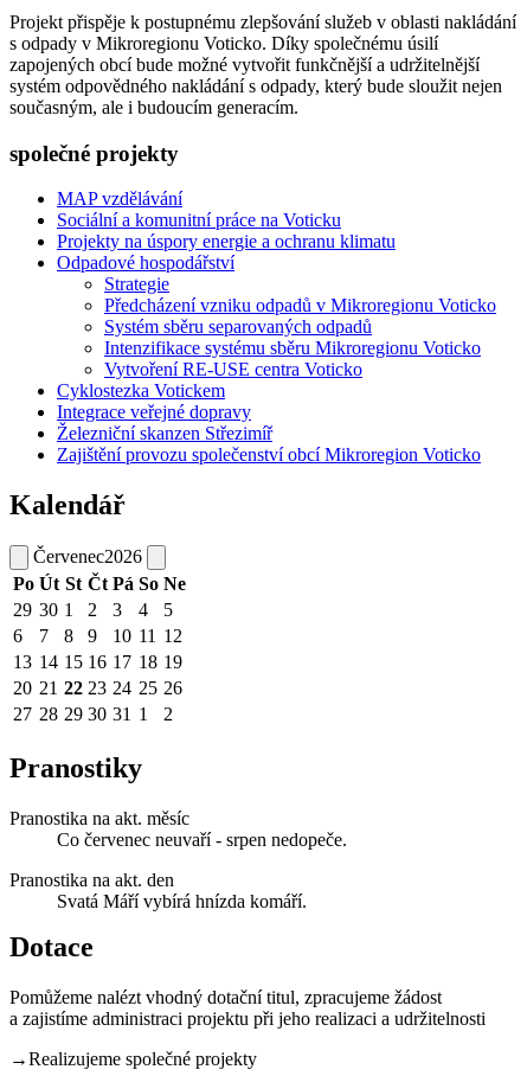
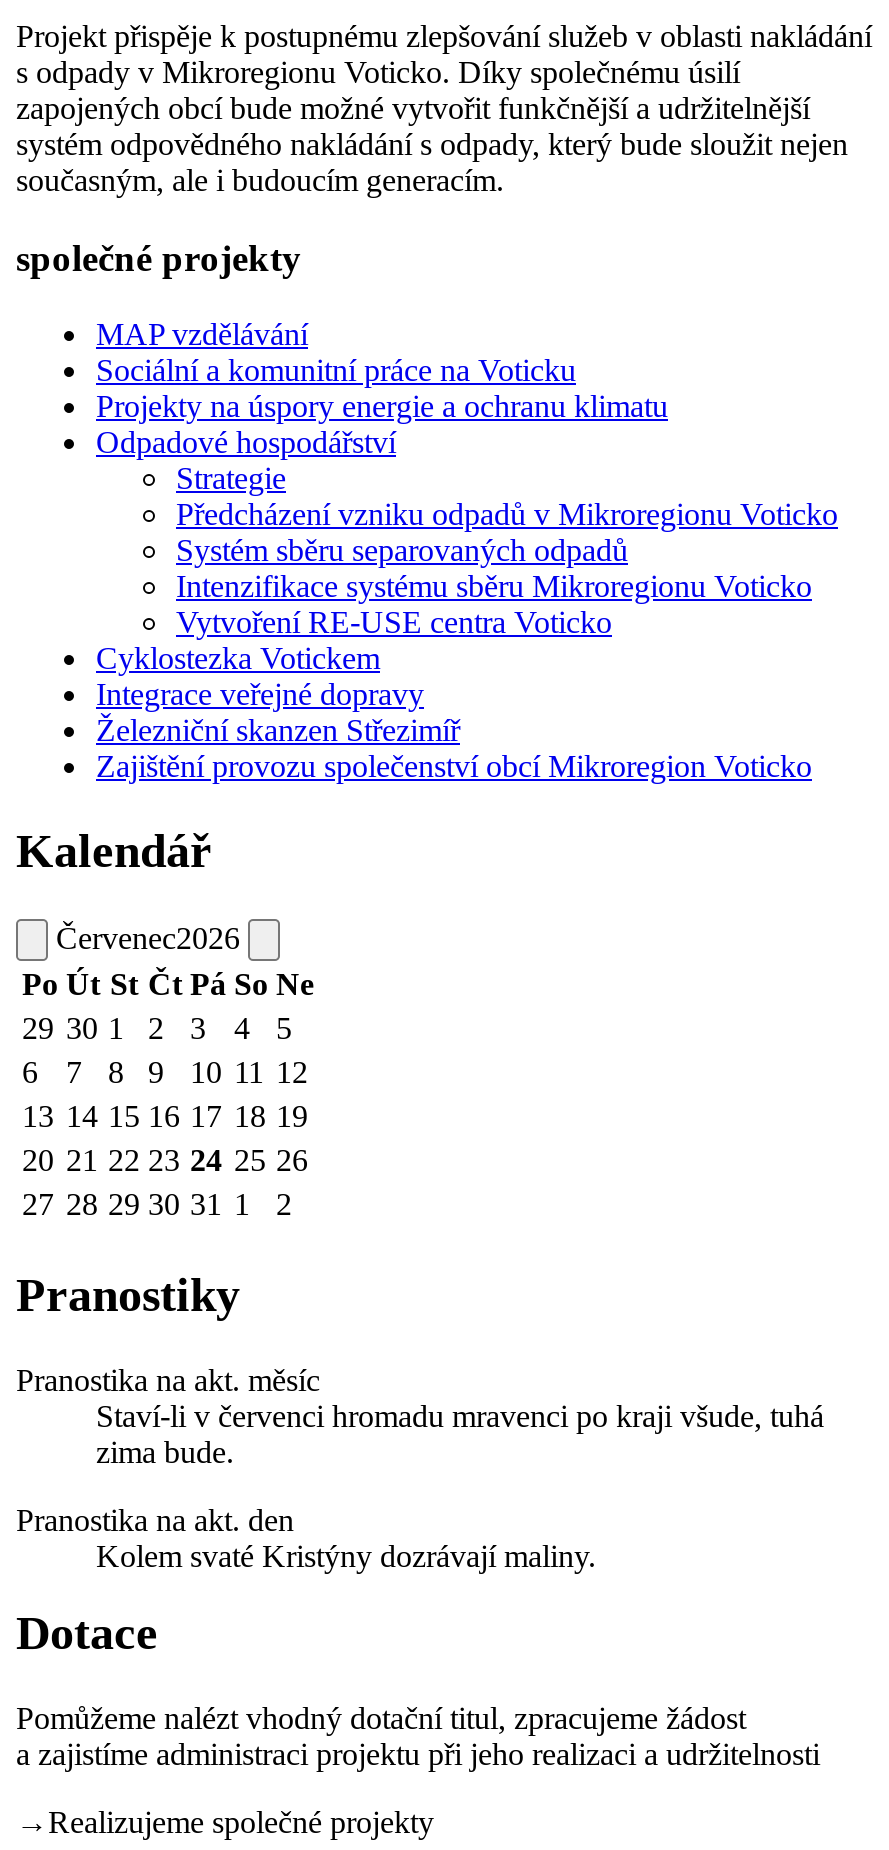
[57,829,347,850] Co červenec neuvaří - srpen nedopeče. -> [96,1399,824,1469] Staví-li v červenci hromadu mravenci po kraji všude, tuhá | zima bude.
[57,891,307,911] Svatá Máří vybírá hnízda komáří. -> [96,1539,596,1573] Kolem svaté Kristýny dozrávají maliny.

